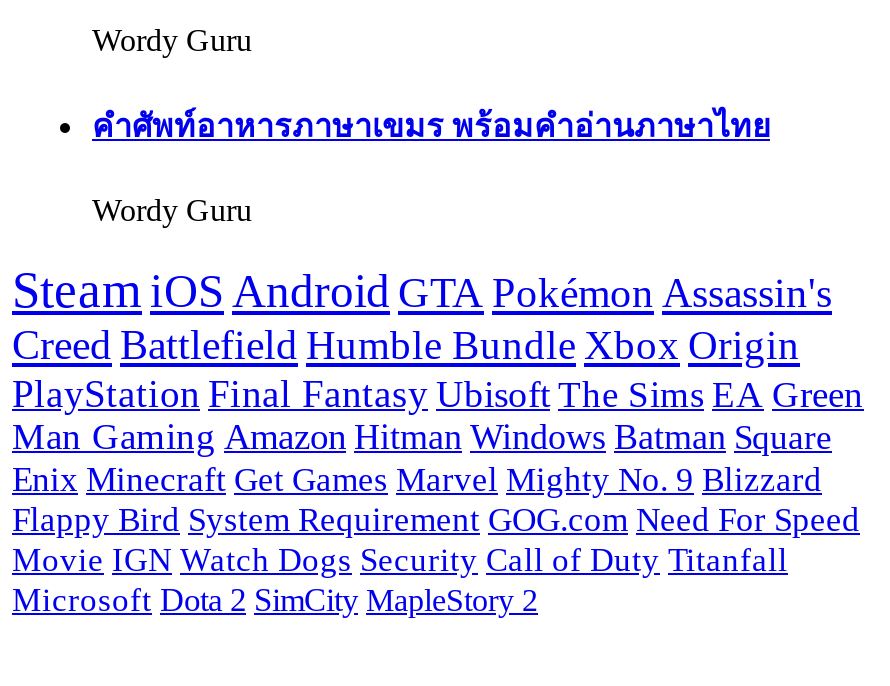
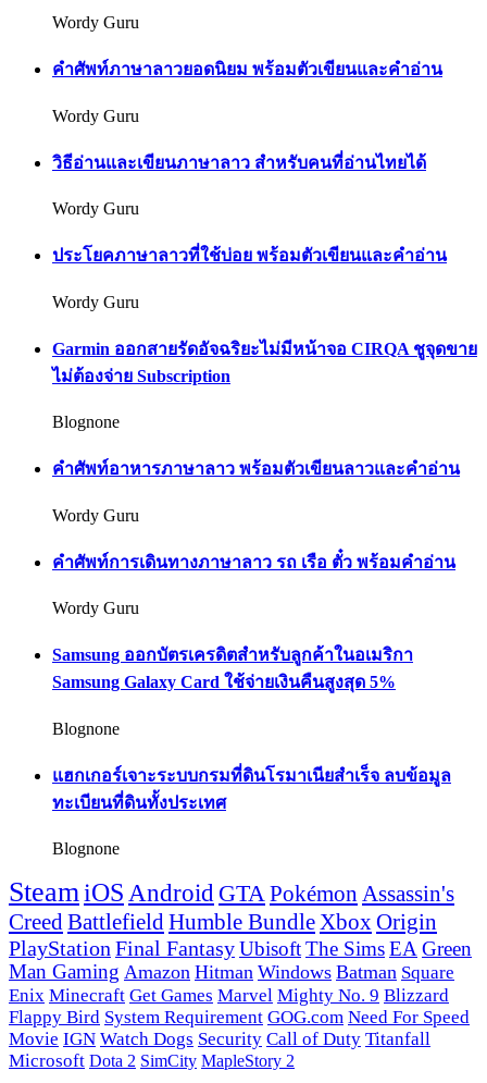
[92,108,770,142] คำศัพท์อาหารภาษาเขมร พร้อมคำอ่านภาษาไทย -> [52,60,442,79] คำศัพท์ภาษาลาวยอดนิยม พร้อมตัวเขียนและคำอ่าน
none -> [52,153,477,858] วิธีอ่านและเขียนภาษาลาว สำหรับคนที่อ่านไทยได้ | Wordy Guru | ประโยคภาษาลาวที่ใช้บ่อย พร้อมตัวเขียนและคำอ่าน | Wordy Guru | Garmin ออกสายรัดอัจฉริยะไม่มีหน้าจอ CIRQA ชูจุดขาย | ไม่ต้องจ่าย Subscription | Blognone | คำศัพท์อาหารภาษาลาว พร้อมตัวเขียนลาวและคำอ่าน | Wordy Guru | คำศัพท์การเดินทางภาษาลาว รถ เรือ ตั๋ว พร้อมคำอ่าน | Wordy Guru | Samsung ออกบัตรเครดิตสำหรับลูกค้าในอเมริกา | Samsung Galaxy Card ใช้จ่ายเงินคืนสูงสุด 5% | Blognone | แฮกเกอร์เจาะระบบกรมที่ดินโรมาเนียสำเร็จ ลบข้อมูล | ทะเบียนที่ดินทั้งประเทศ | Blognone

